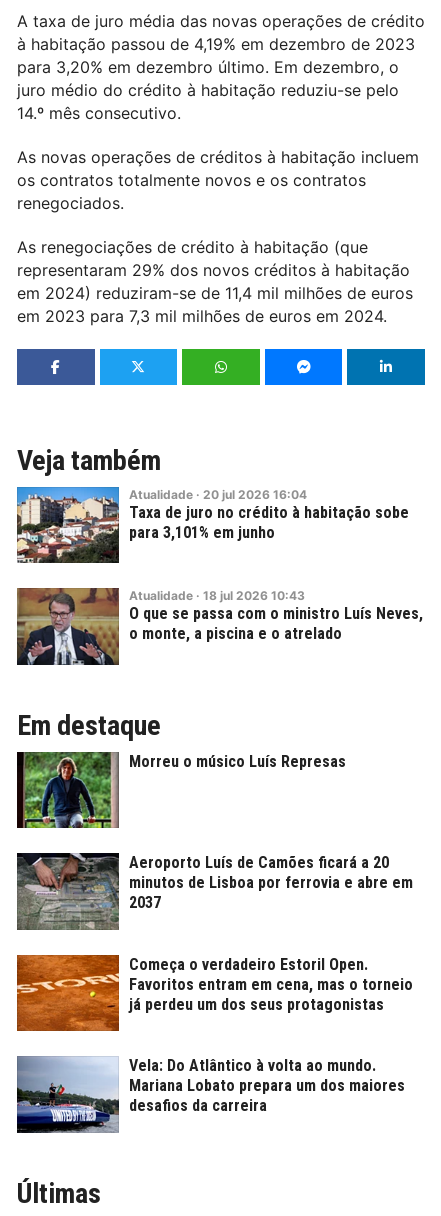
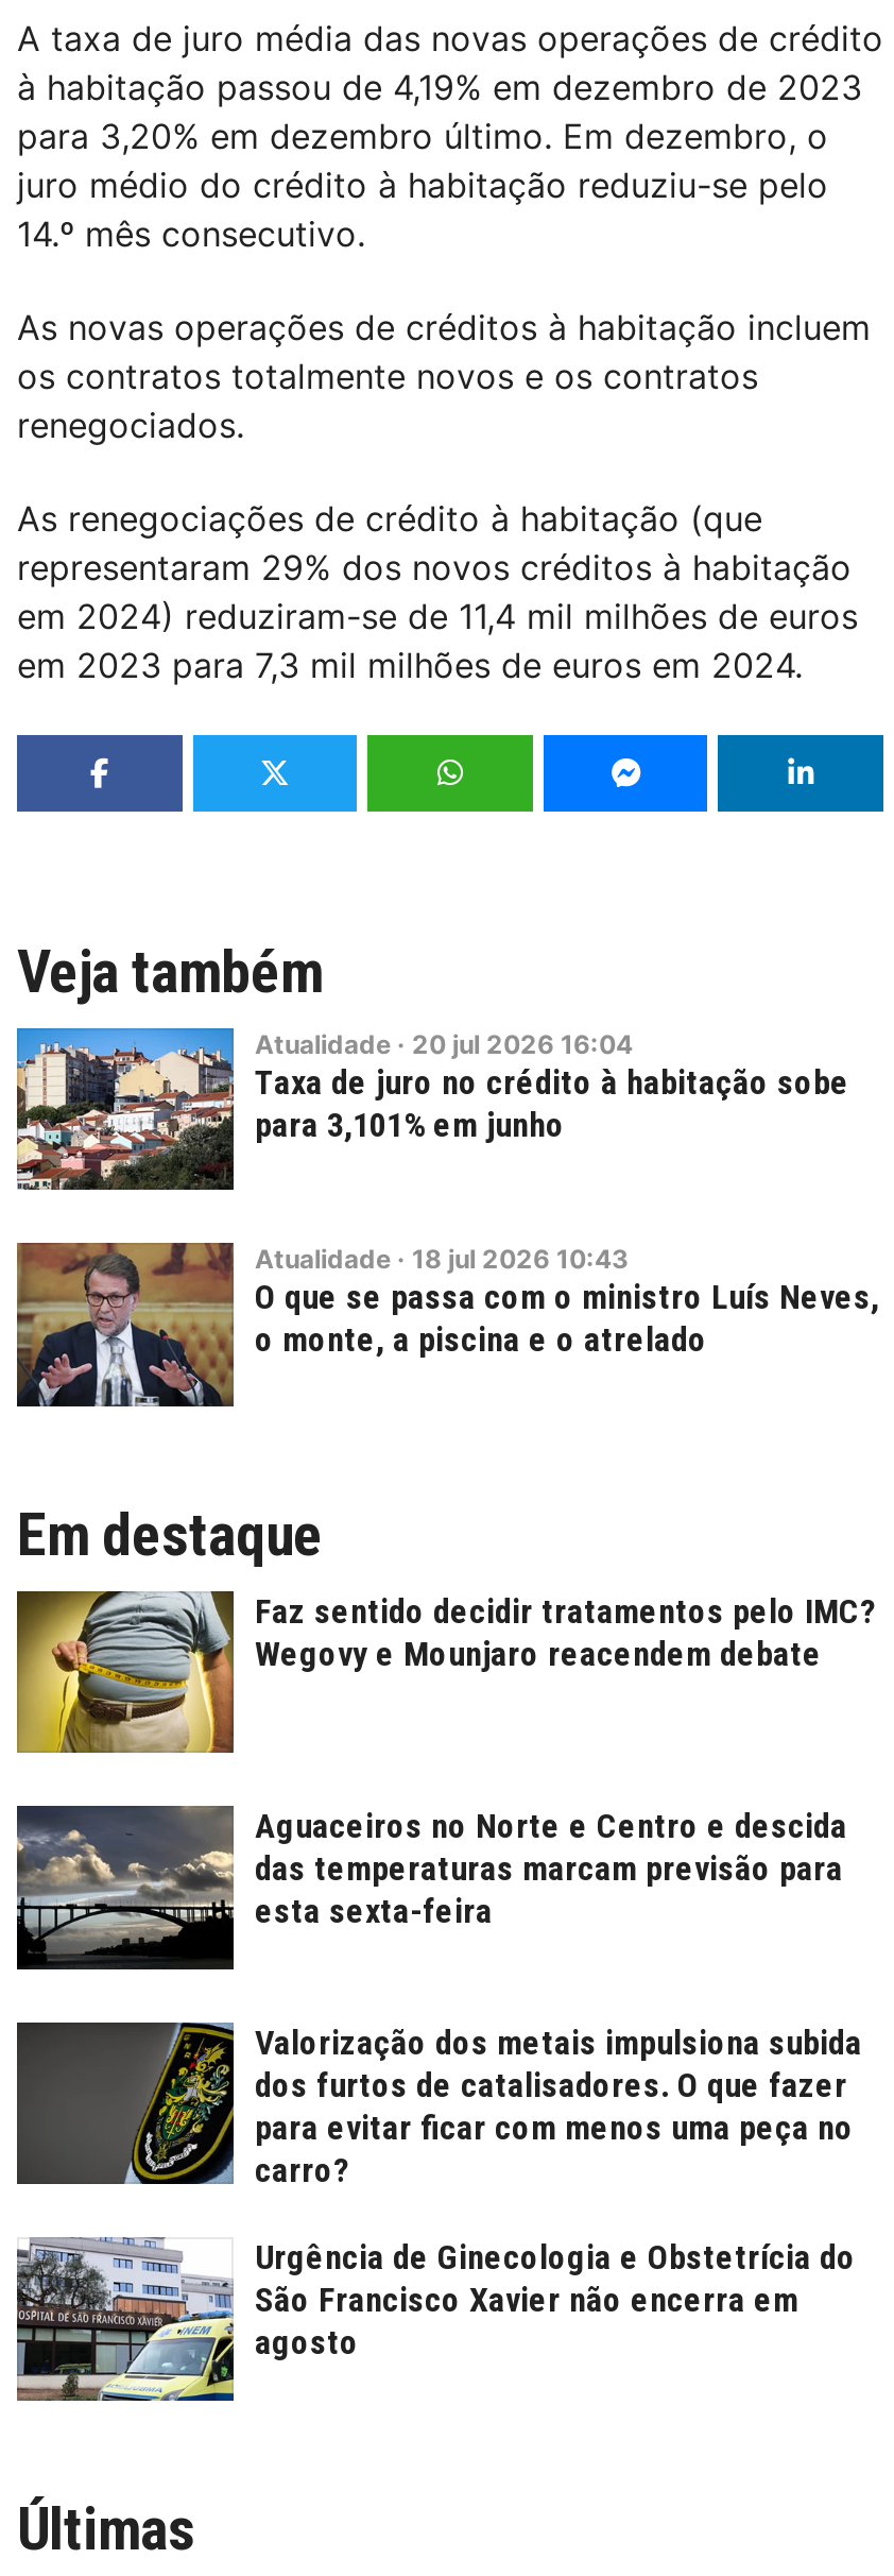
[16,751,346,829] [image] | Morreu o músico Luís Represas -> [15,1591,877,1755] [image] | Faz sentido decidir tratamentos pelo IMC? | Wegovy e Mounjaro reacendem debate
[16,852,413,931] [image] | Aeroporto Luís de Camões ficará a 20 | minutos de Lisboa por ferrovia e abre em | 2037 -> [15,1804,847,1969] [image] | Aguaceiros no Norte e Centro e descida | das temperaturas marcam previsão para | esta sexta-feira
[16,954,413,1032] [image] | Começa o verdadeiro Estoril Open. | Favoritos entram em cena, mas o torneio | já perdeu um dos seus protagonistas -> [15,2020,862,2190] [image] | Valorização dos metais impulsiona subida | dos furtos de catalisadores. O que fazer | para evitar ficar com menos uma peça no | carro?
[16,1055,405,1134] [image] | Vela: Do Atlântico à volta ao mundo. | Mariana Lobato prepara um dos maiores | desafios da carreira -> [15,2237,856,2403] [image] | Urgência de Ginecologia e Obstetrícia do | São Francisco Xavier não encerra em | agosto

